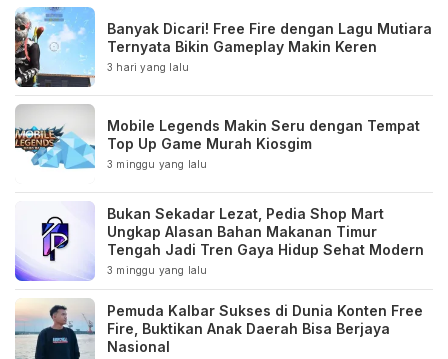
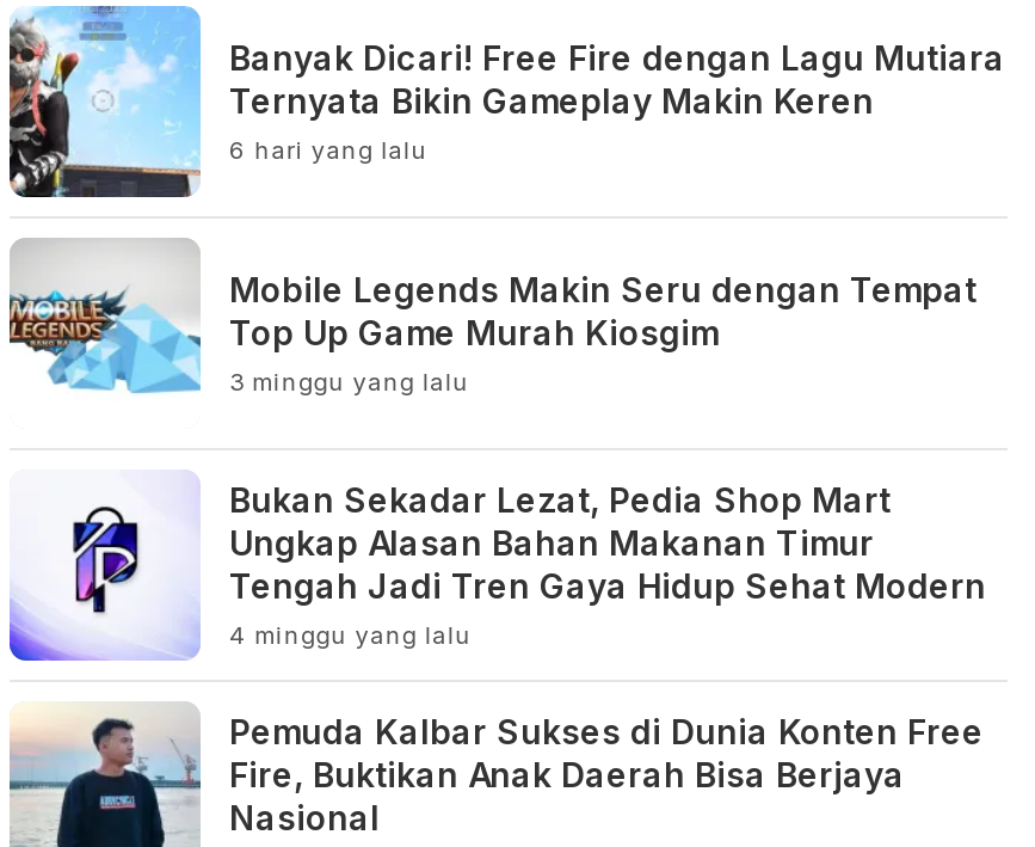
[107,61,189,73] 3 hari yang lalu -> [229,136,428,164] 6 hari yang lalu
[107,264,208,276] 3 minggu yang lalu -> [229,621,472,649] 4 minggu yang lalu

